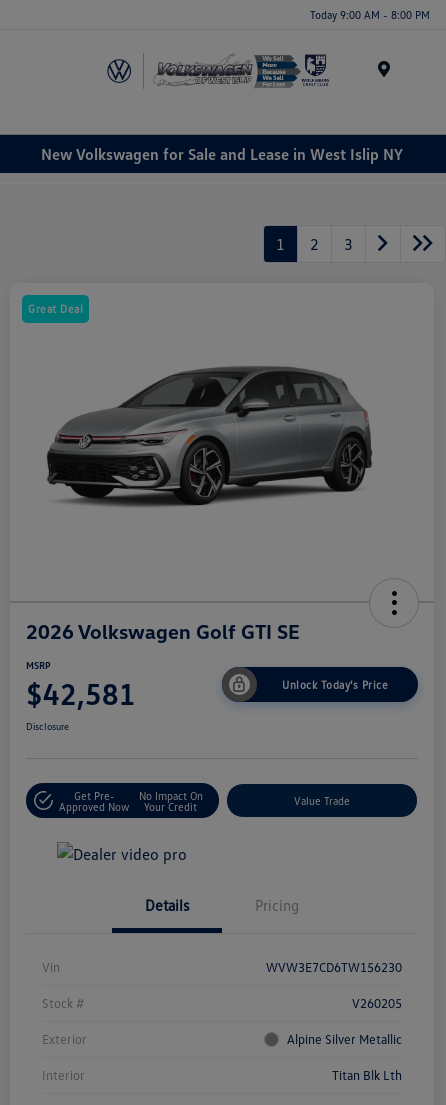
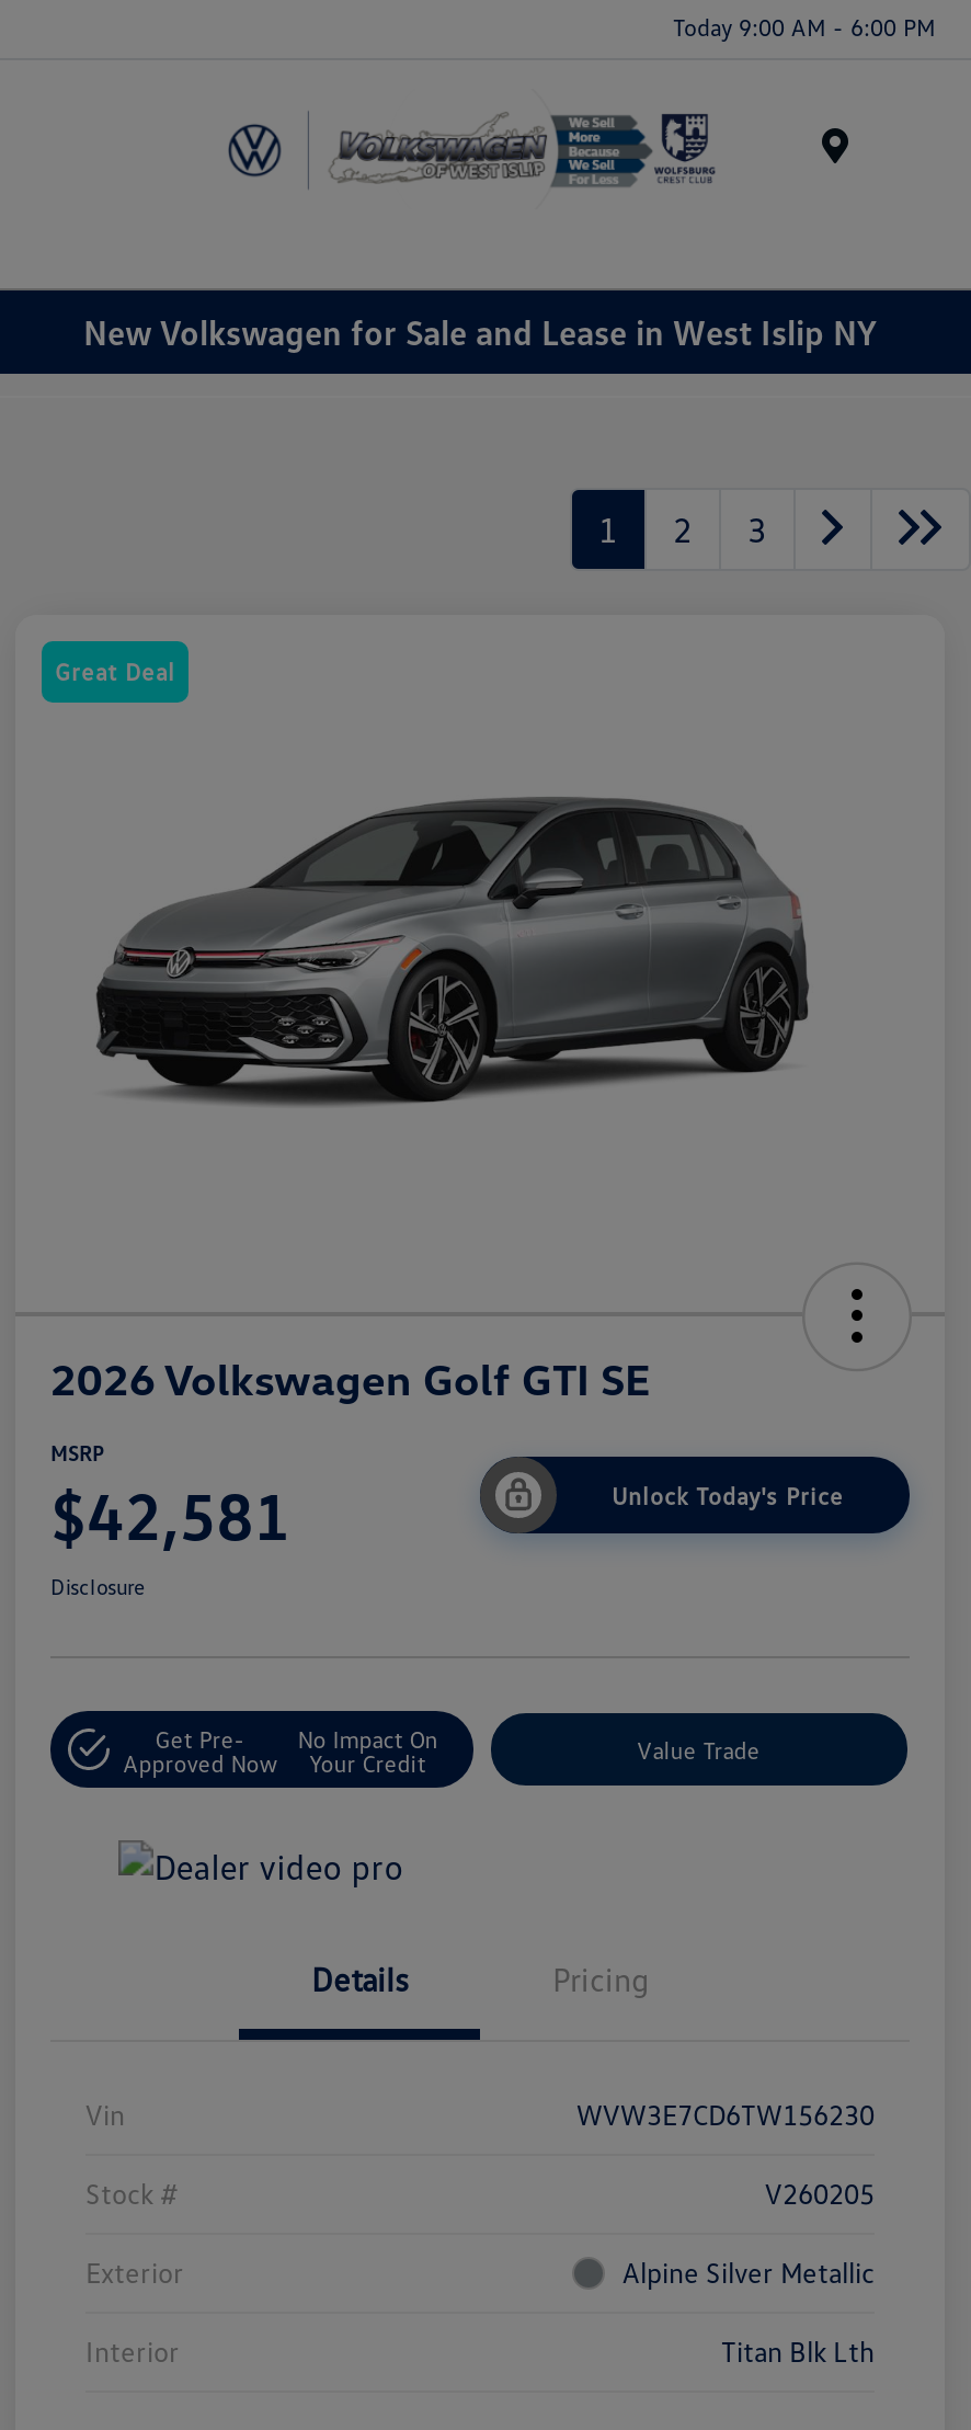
[310,7,430,20] Today 9:00 AM - 8:00 PM -> [673,11,936,39] Today 9:00 AM - 6:00 PM

